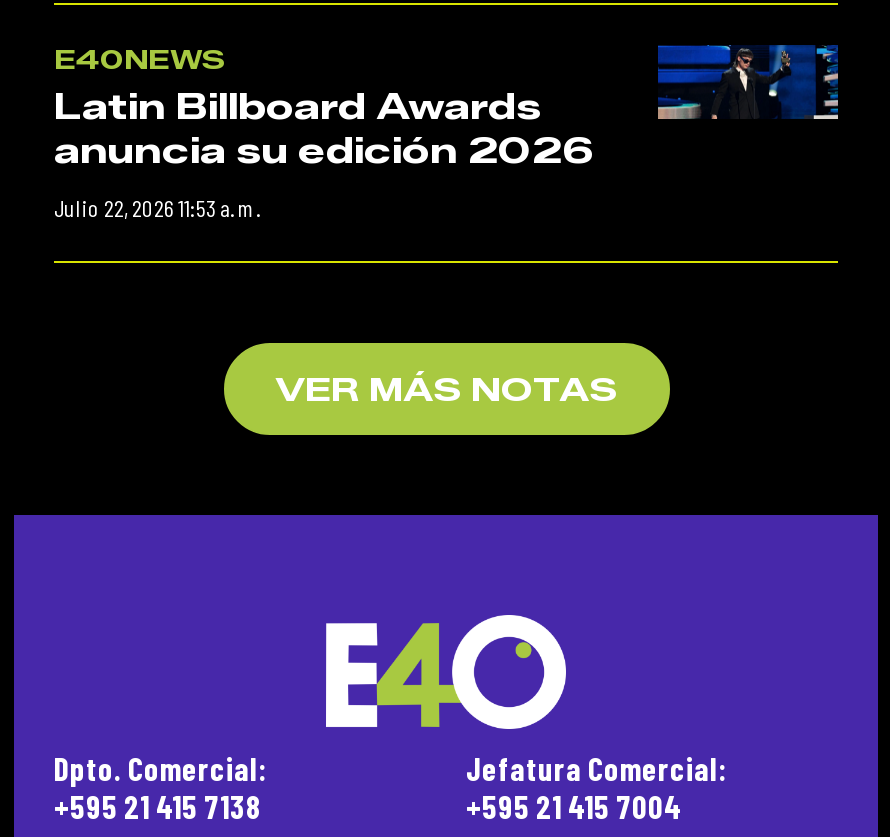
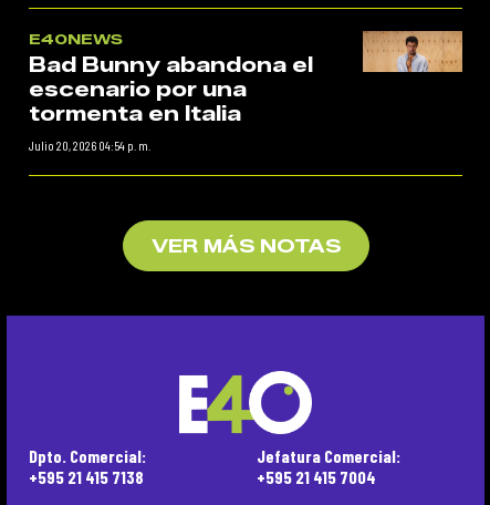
[656,43,840,121] [image] -> [362,30,463,73] [image]
[54,84,594,172] Latin Billboard Awards | anuncia su edición 2026 -> [29,53,313,126] Bad Bunny abandona el | escenario por una | tormenta en Italia
[54,192,260,220] Julio 22, 2026 11:53 a. m. -> [29,137,150,152] Julio 20, 2026 04:54 p. m.

